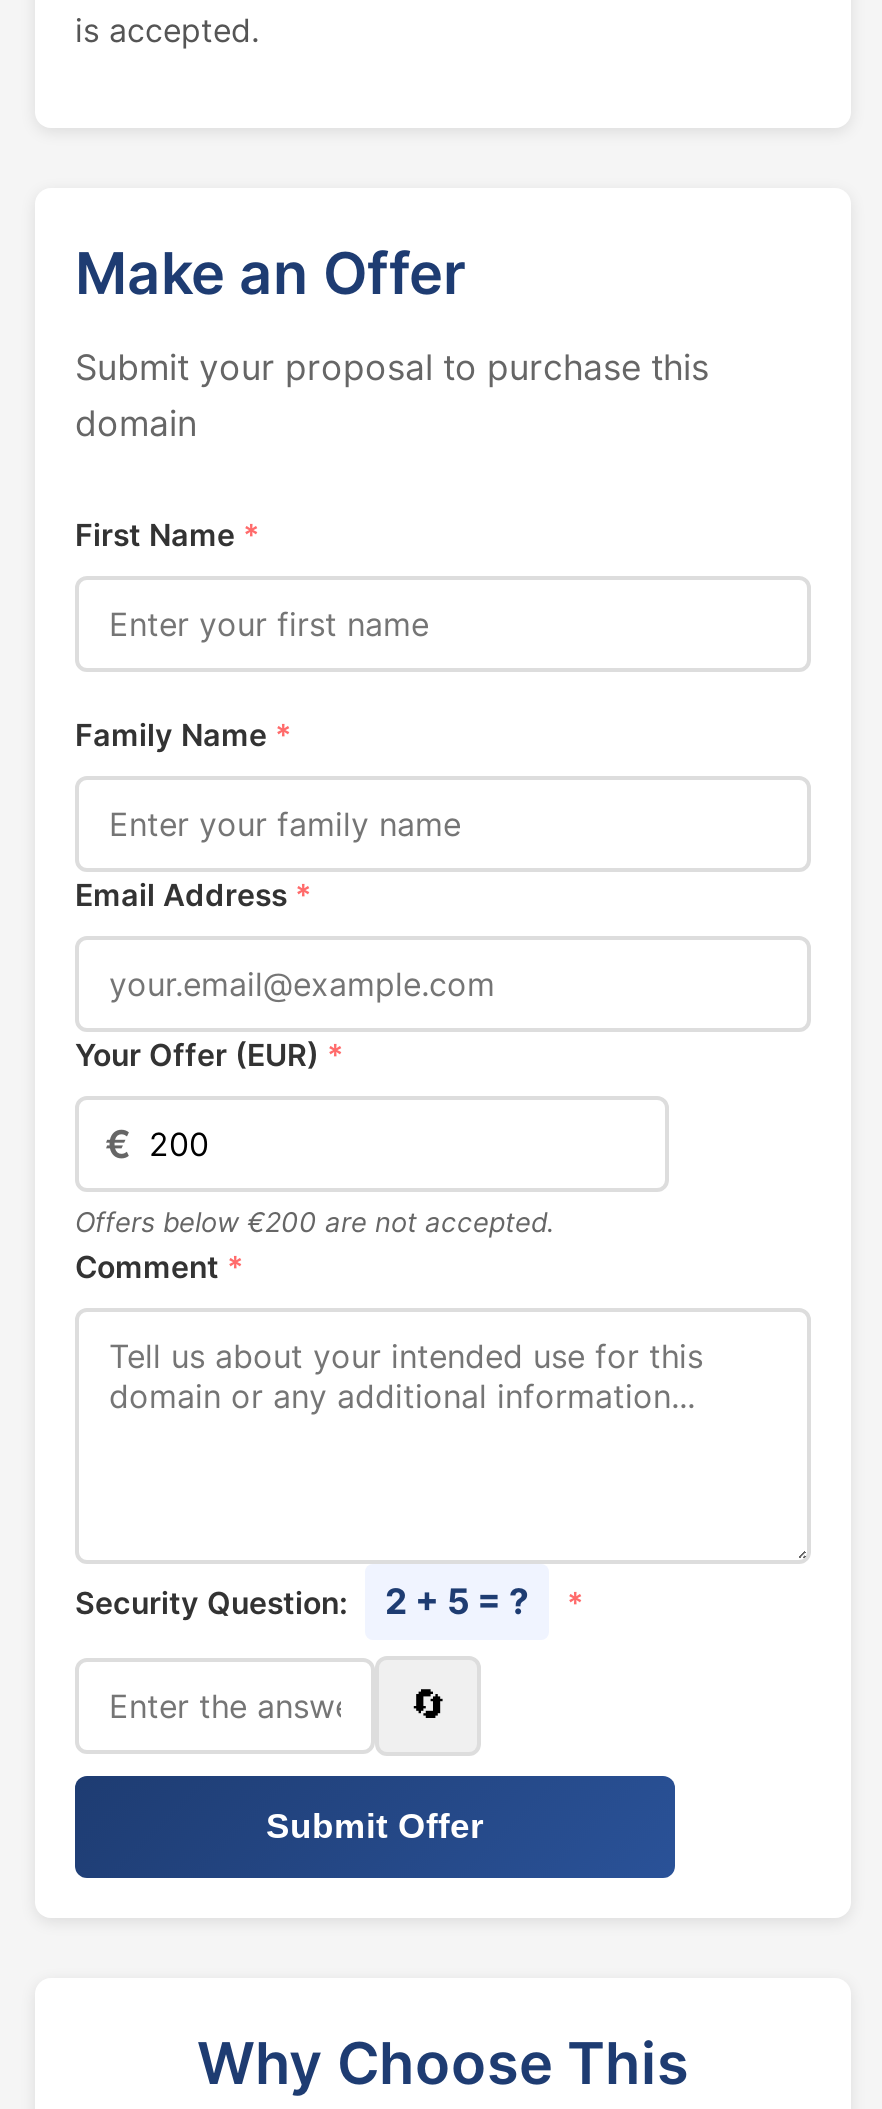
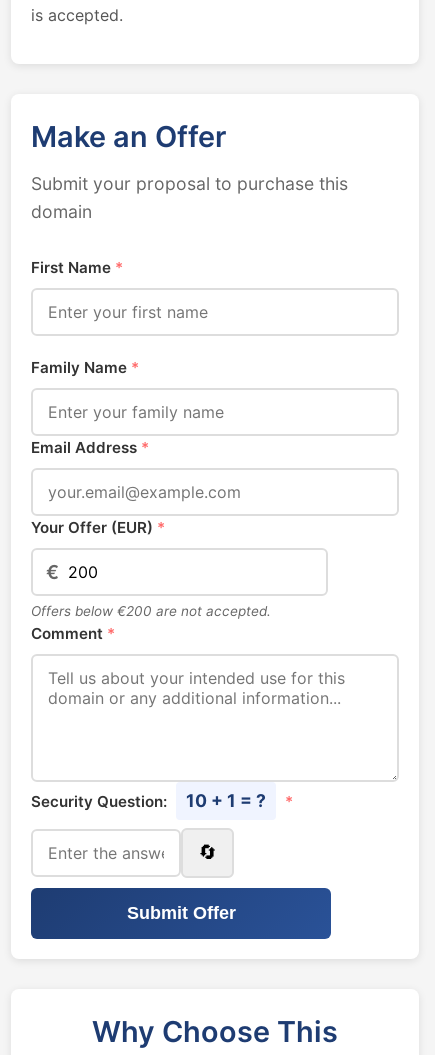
[385,1580,529,1622] 2 + 5 = ? -> [186,790,266,811] 10 + 1 = ?

